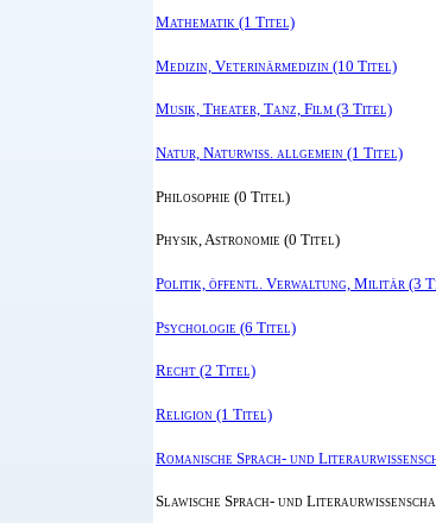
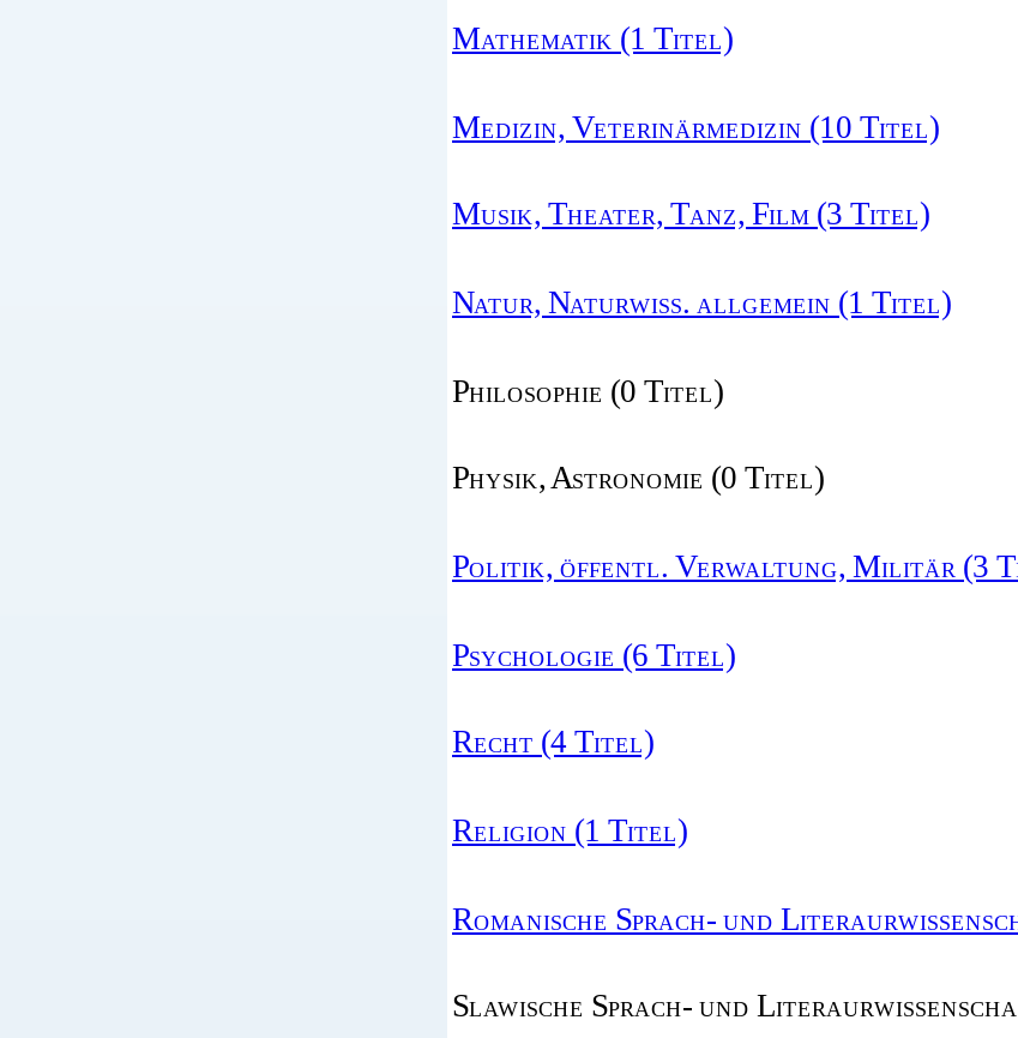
[156,362,255,380] Recht (2 Titel) -> [452,725,653,761] Recht (4 Titel)

